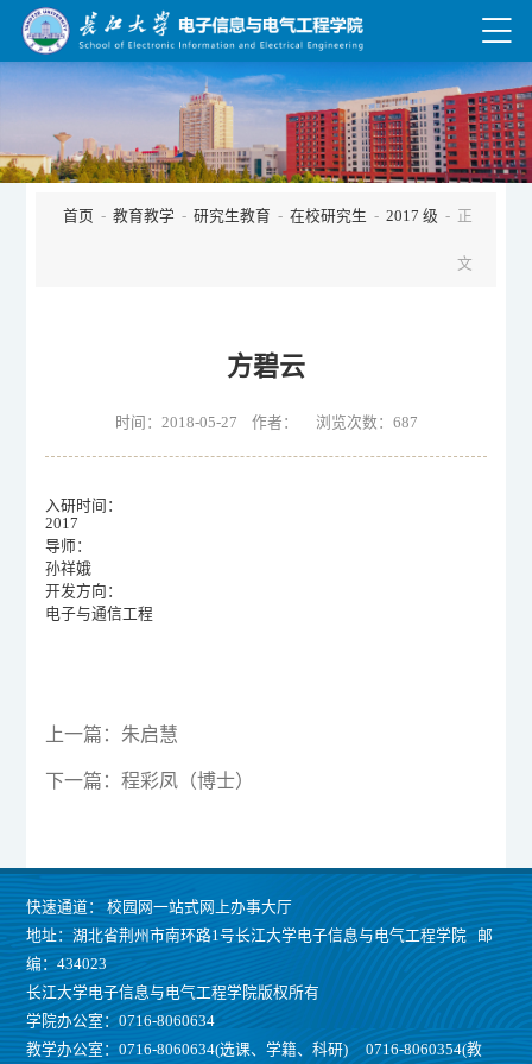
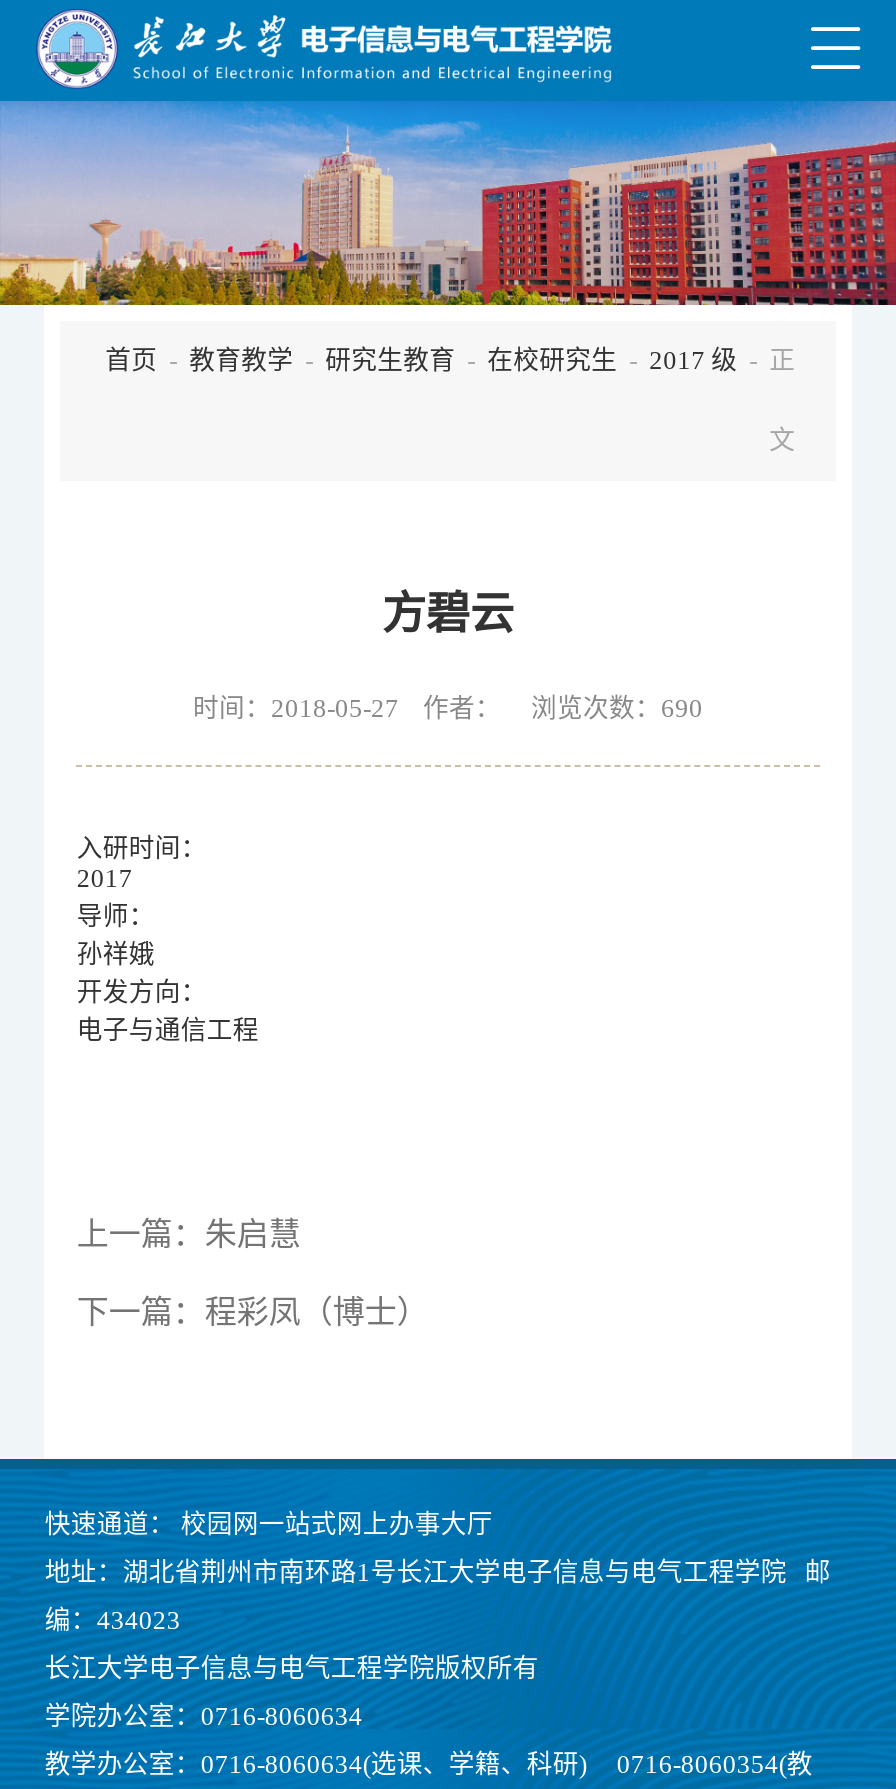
[115,414,417,431] 时间：2018-05-27 作者： 浏览次数：687 -> [193,695,703,723] 时间：2018-05-27 作者： 浏览次数：690

